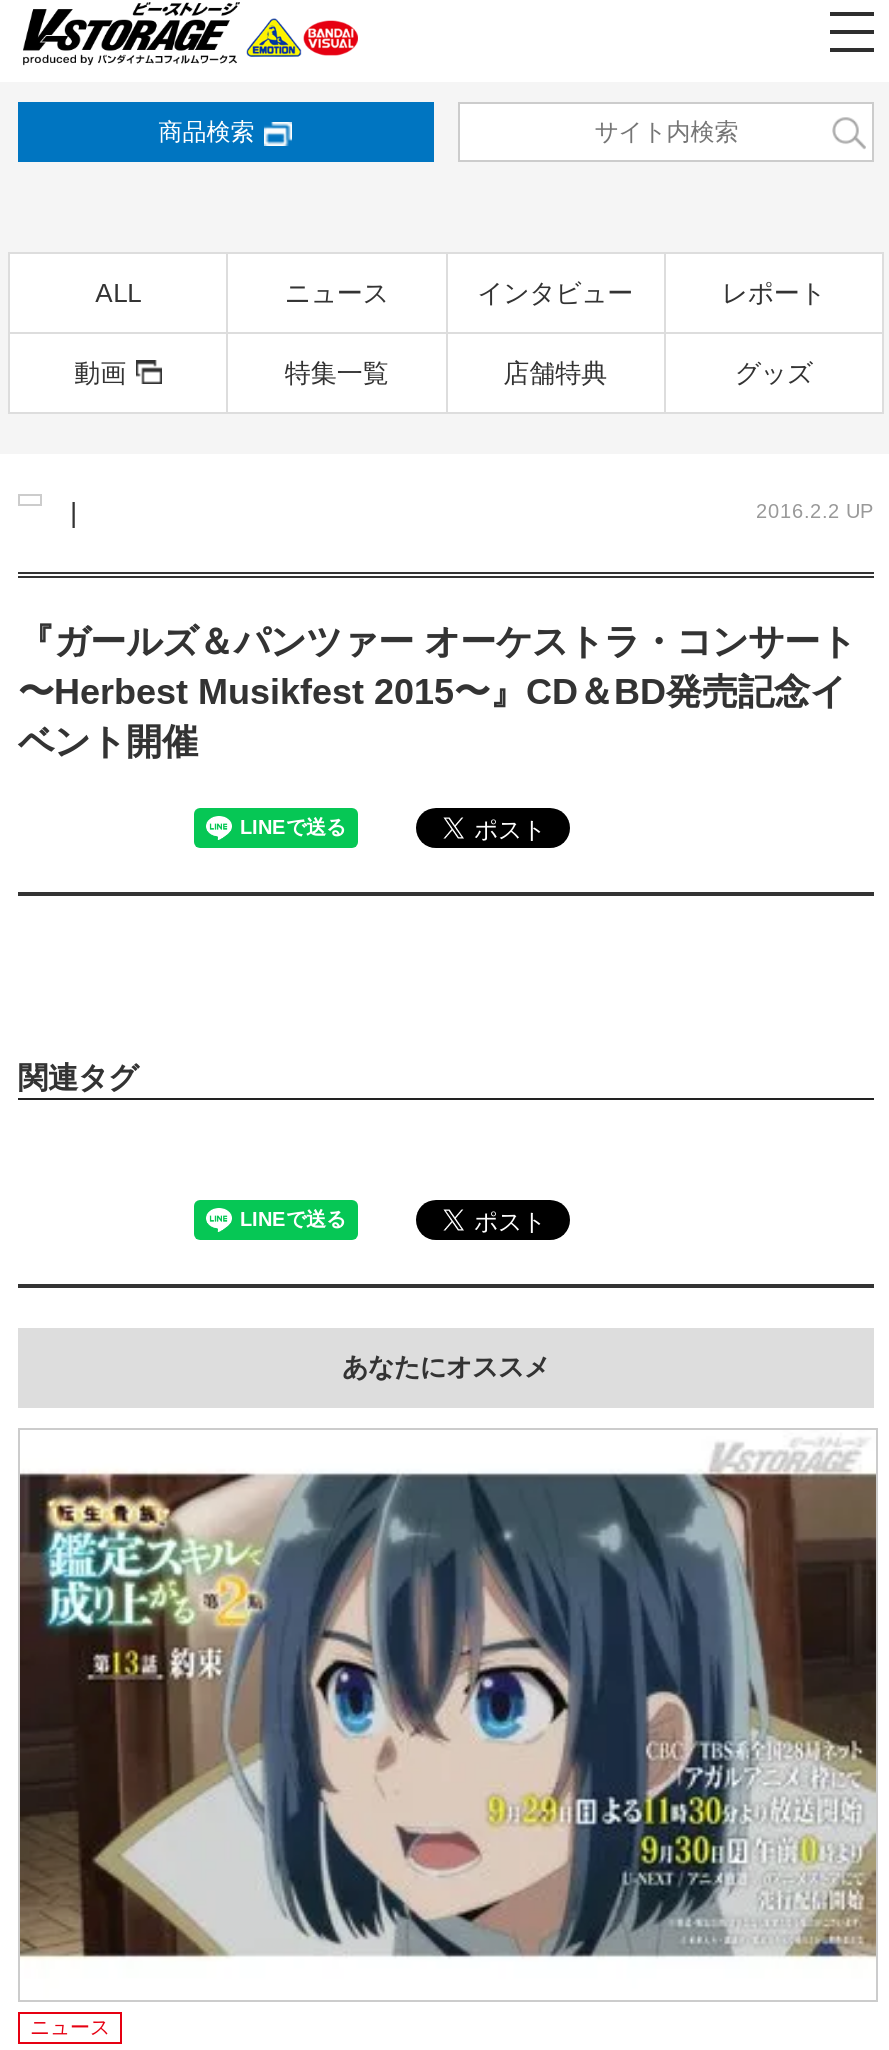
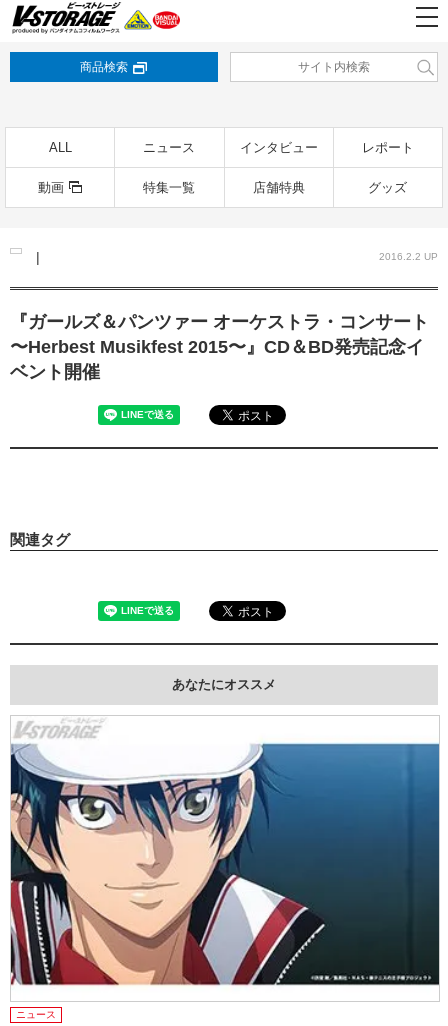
[18,1442,878,1968] [image] -> [10,720,440,986] [image]

